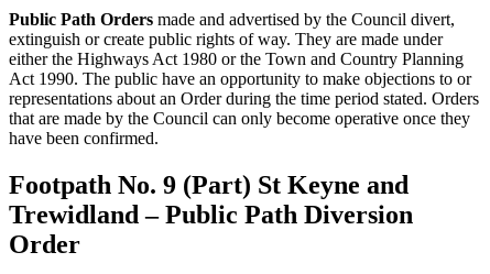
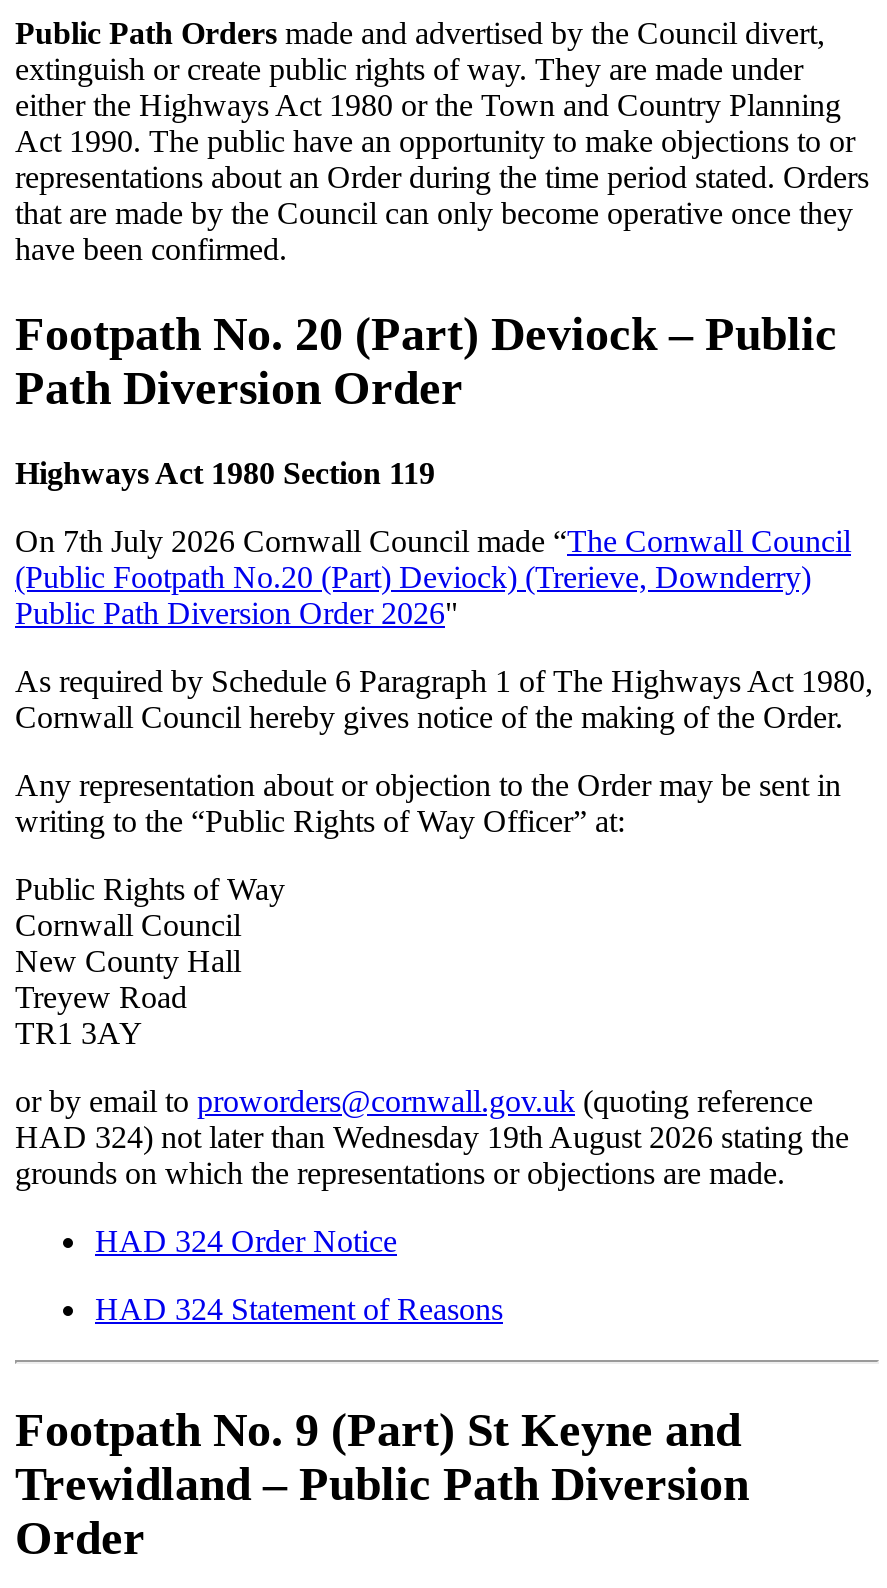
none -> [15,309,873,1327] Footpath No. 20 (Part) Deviock – Public | Path Diversion Order | Highways Act 1980 Section 119 | On 7th July 2026 Cornwall Council made “The Cornwall Council | (Public Footpath No.20 (Part) Deviock) (Trerieve, Downderry) | Public Path Diversion Order 2026" | As required by Schedule 6 Paragraph 1 of The Highways Act 1980, | Cornwall Council hereby gives notice of the making of the Order. | Any representation about or objection to the Order may be sent in | writing to the “Public Rights of Way Officer” at: | Public Rights of Way | Cornwall Council | New County Hall | Treyew Road | TR1 3AY | or by email to proworders@cornwall.gov.uk (quoting reference | HAD 324) not later than Wednesday 19th August 2026 stating the | grounds on which the representations or objections are made. | HAD 324 Order Notice | HAD 324 Statement of Reasons

